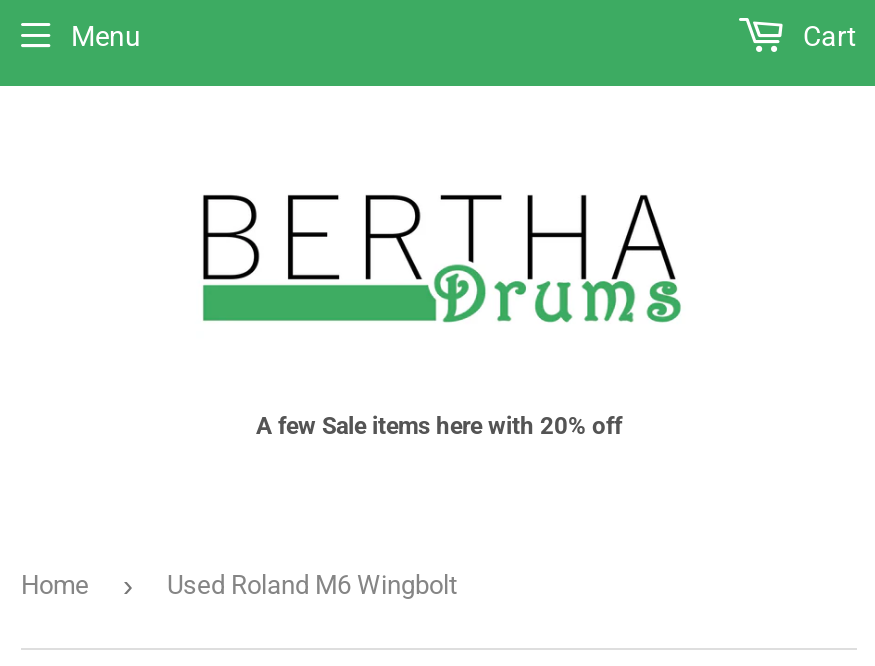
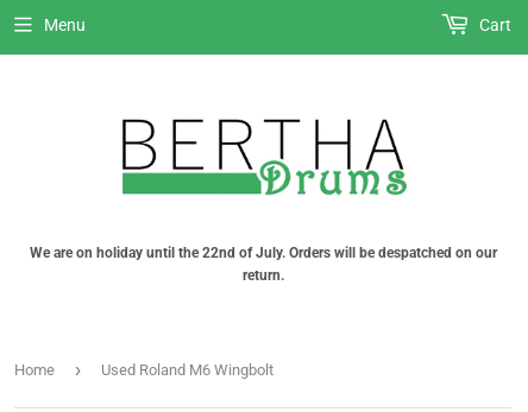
[256,413,622,441] A few Sale items here with 20% off -> [29,245,496,284] We are on holiday until the 22nd of July. Orders will be despatched on our | return.

